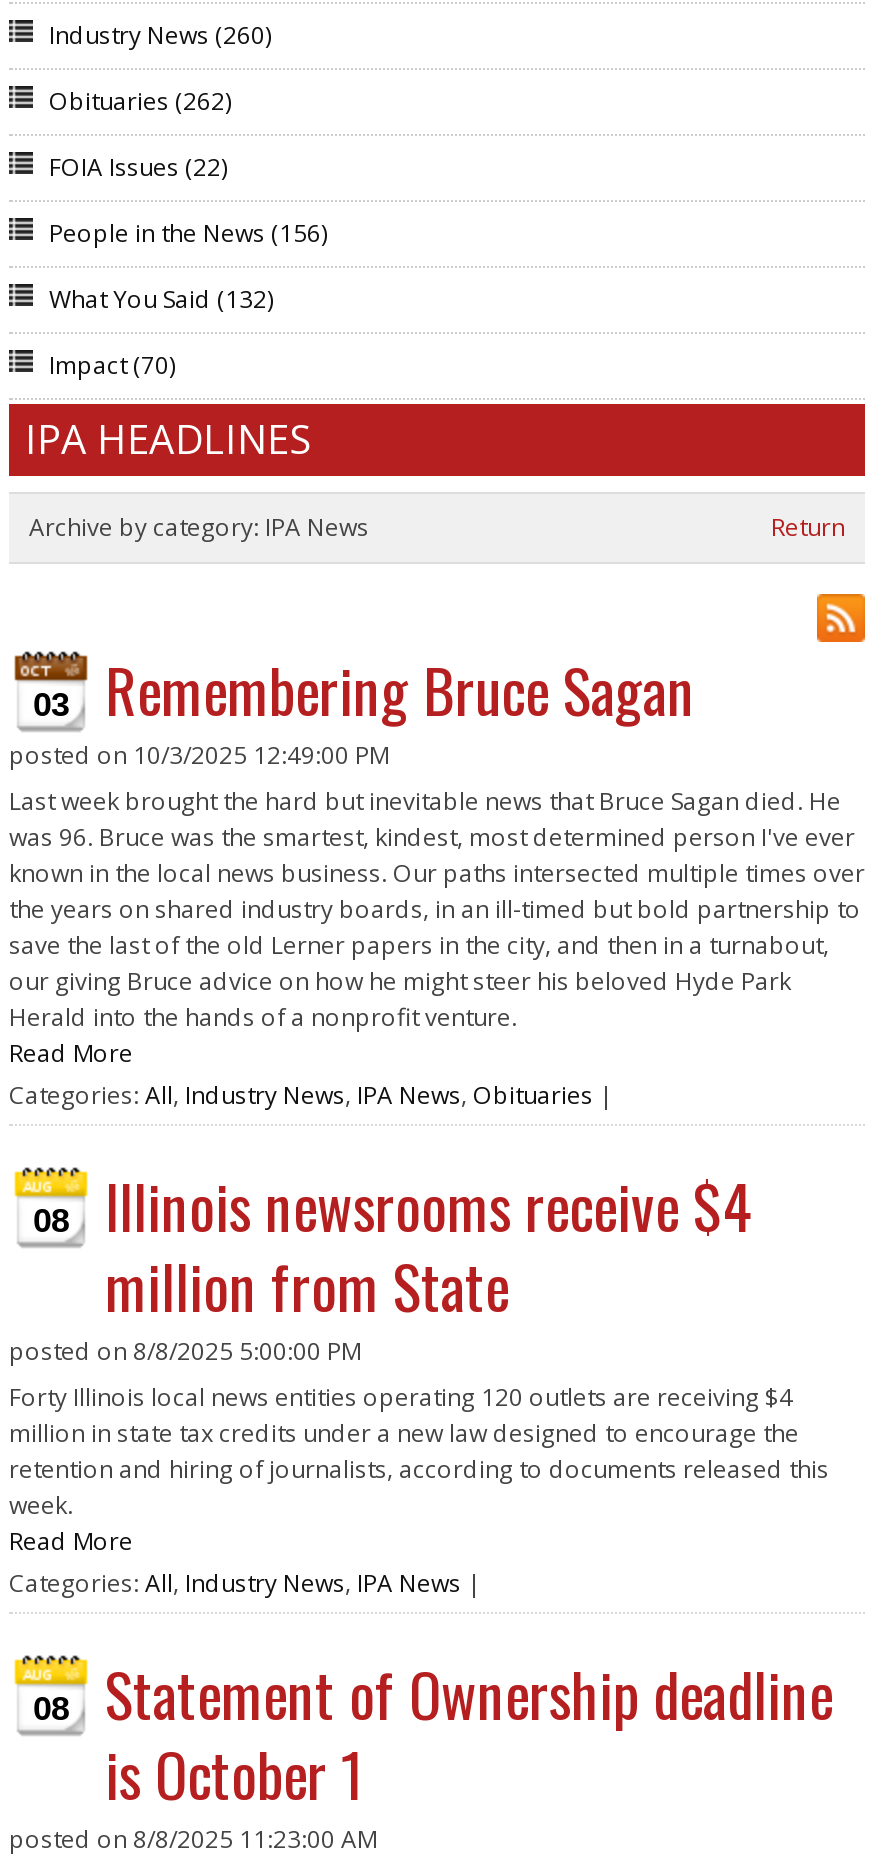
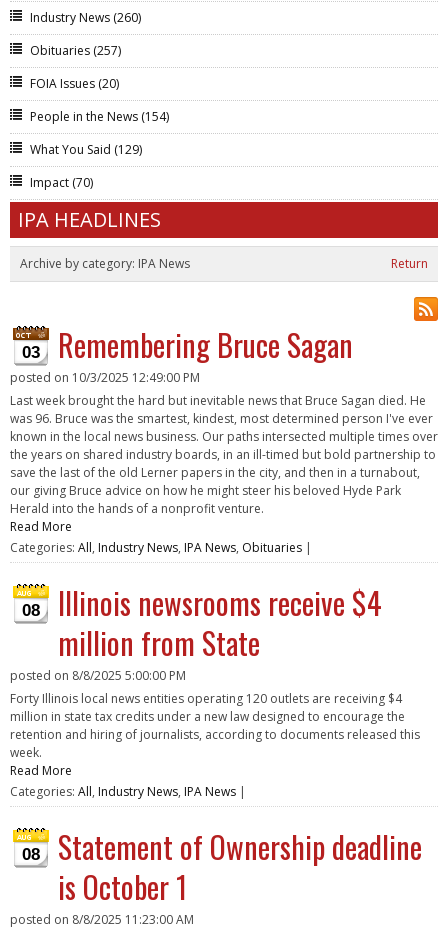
[49,84,231,118] Obituaries (262) -> [30,42,121,59] Obituaries (257)
[49,150,227,184] FOIA Issues (22) -> [30,75,119,92] FOIA Issues (20)
[49,216,327,250] People in the News (156) -> [30,108,169,125] People in the News (154)
[49,282,273,316] What You Said (132) -> [30,141,142,158] What You Said (129)

